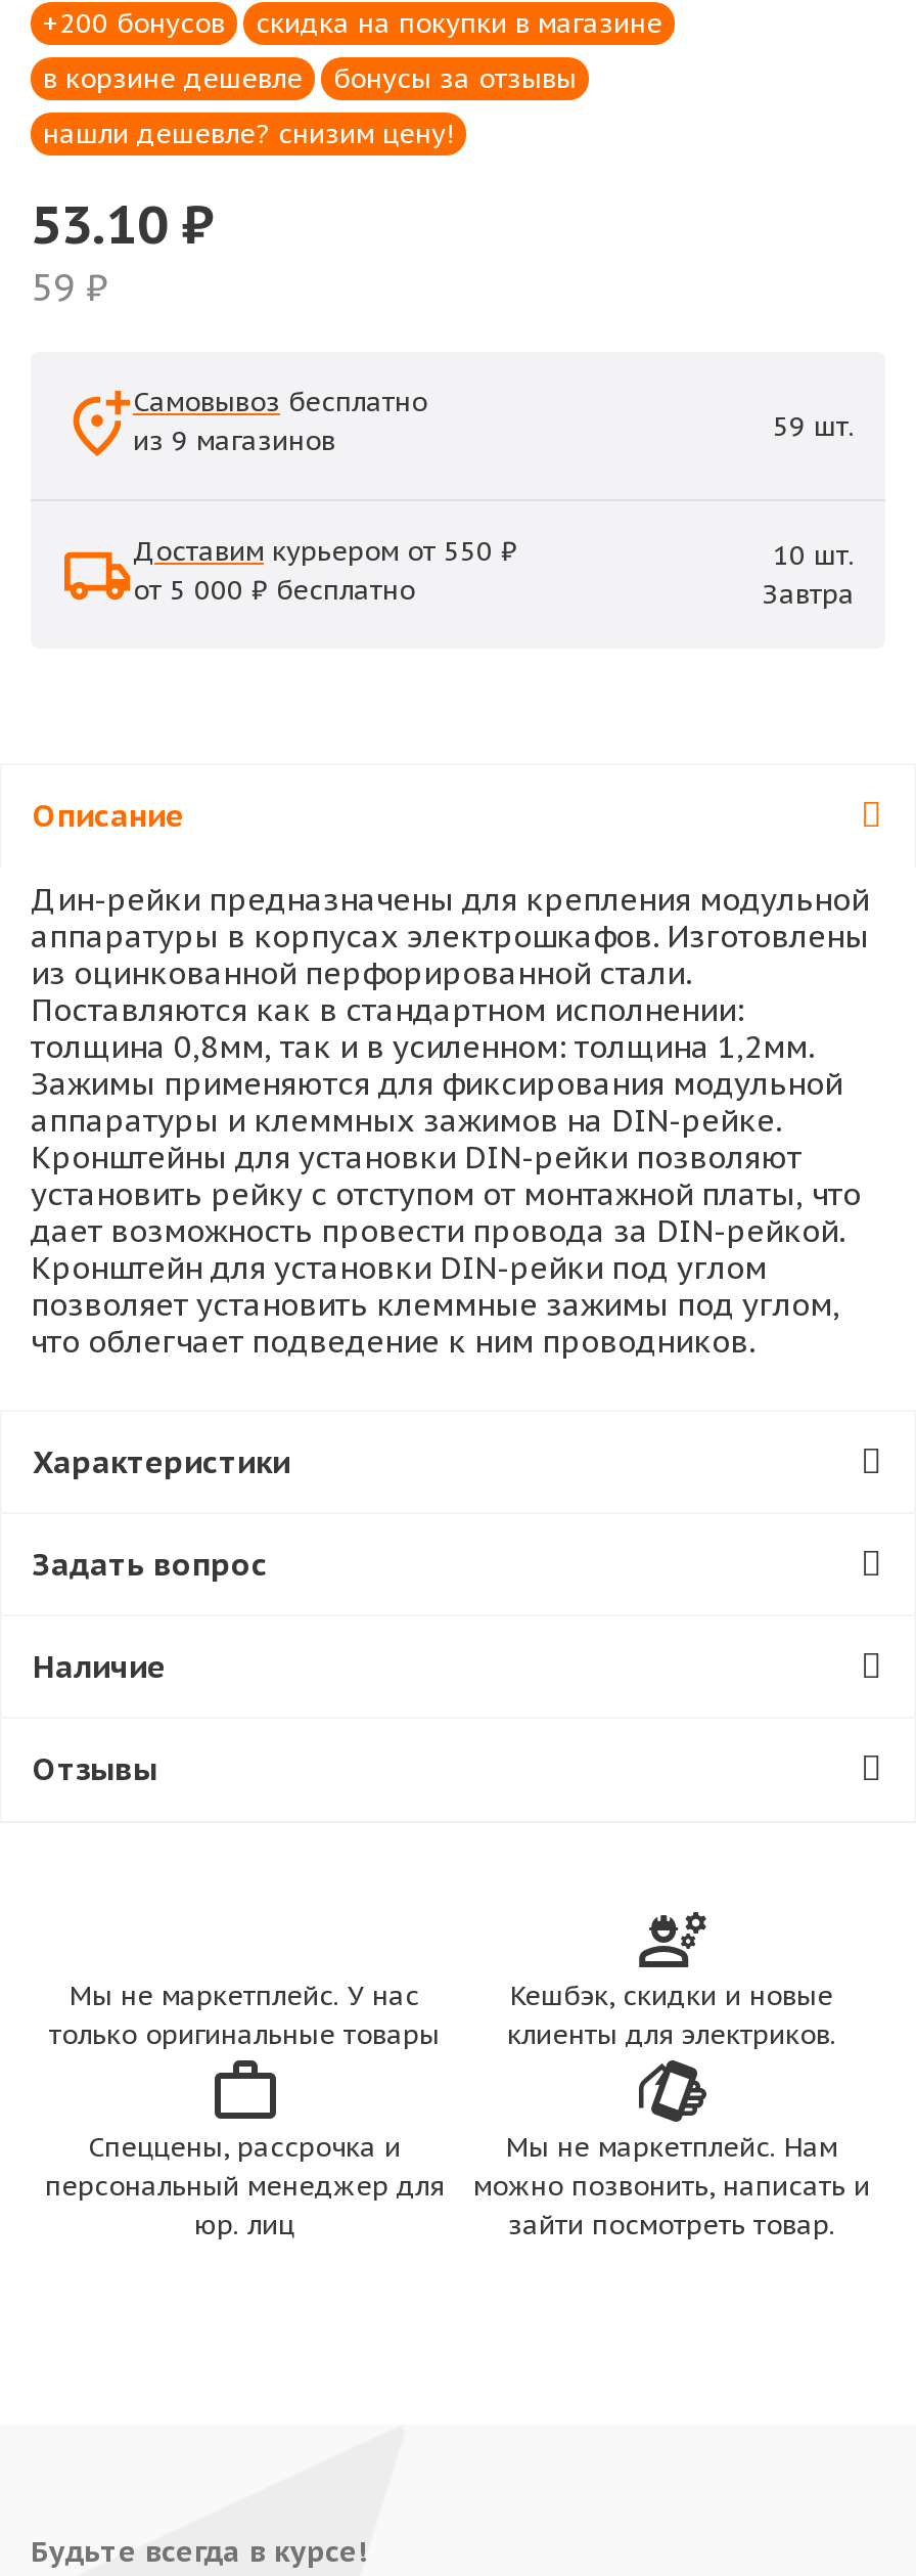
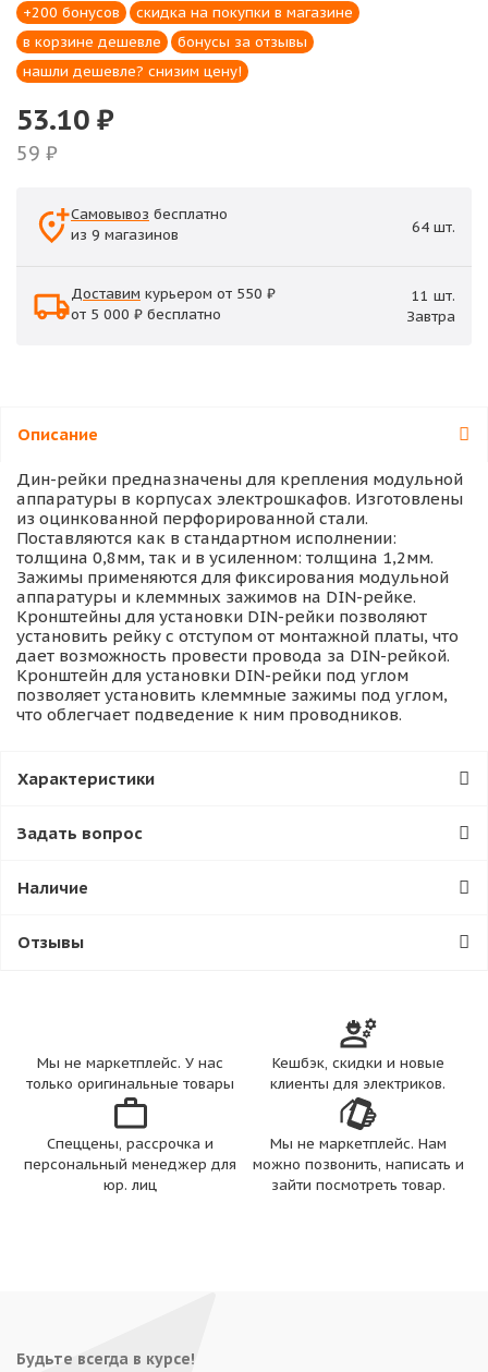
[773,408,855,443] 59 шт. -> [412,217,455,236] 64 шт.
[773,538,855,573] 10 шт. -> [412,287,455,305] 11 шт.

